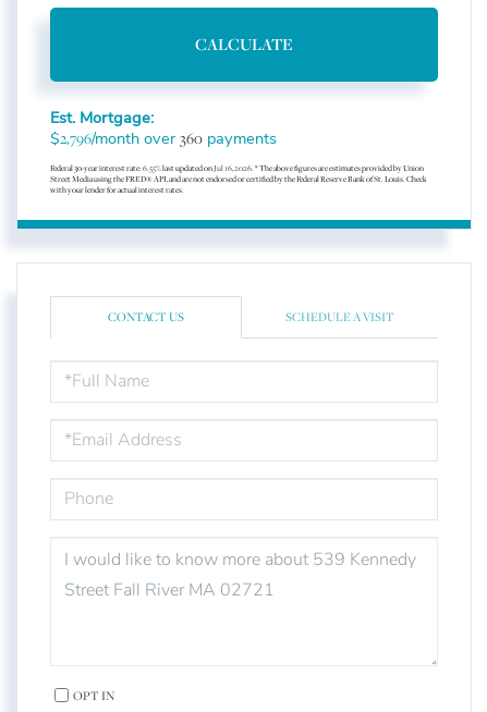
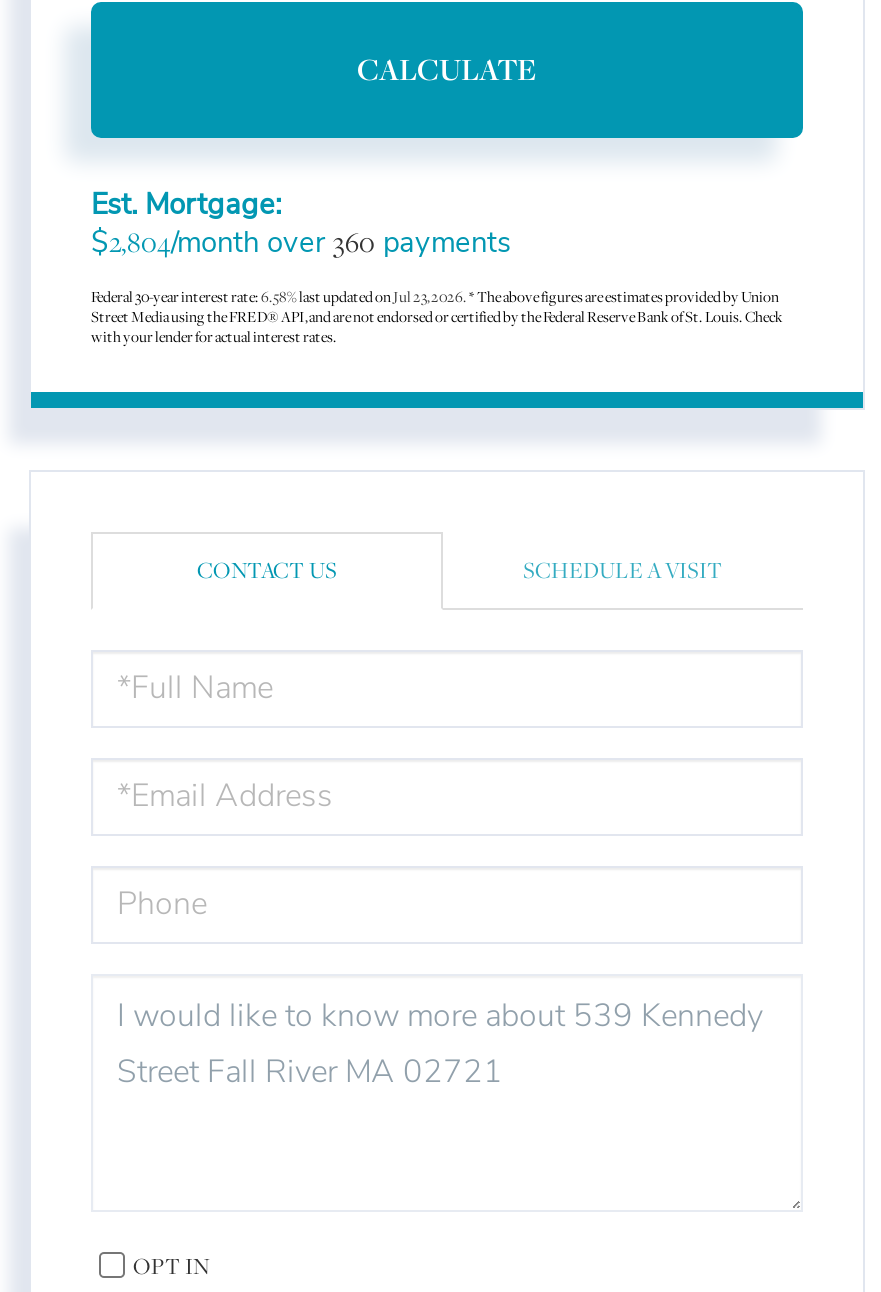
[50,127,277,149] $2,796/month over 360 payments -> [91,221,511,261] $2,804/month over 360 payments
[50,162,424,174] Federal 30-year interest rate: 6.55% last updated on Jul 16, 2026. * The above figures are estimates provided by Union -> [91,285,779,307] Federal 30-year interest rate: 6.58% last updated on Jul 23, 2026. * The above figures are estimates provided by Union

